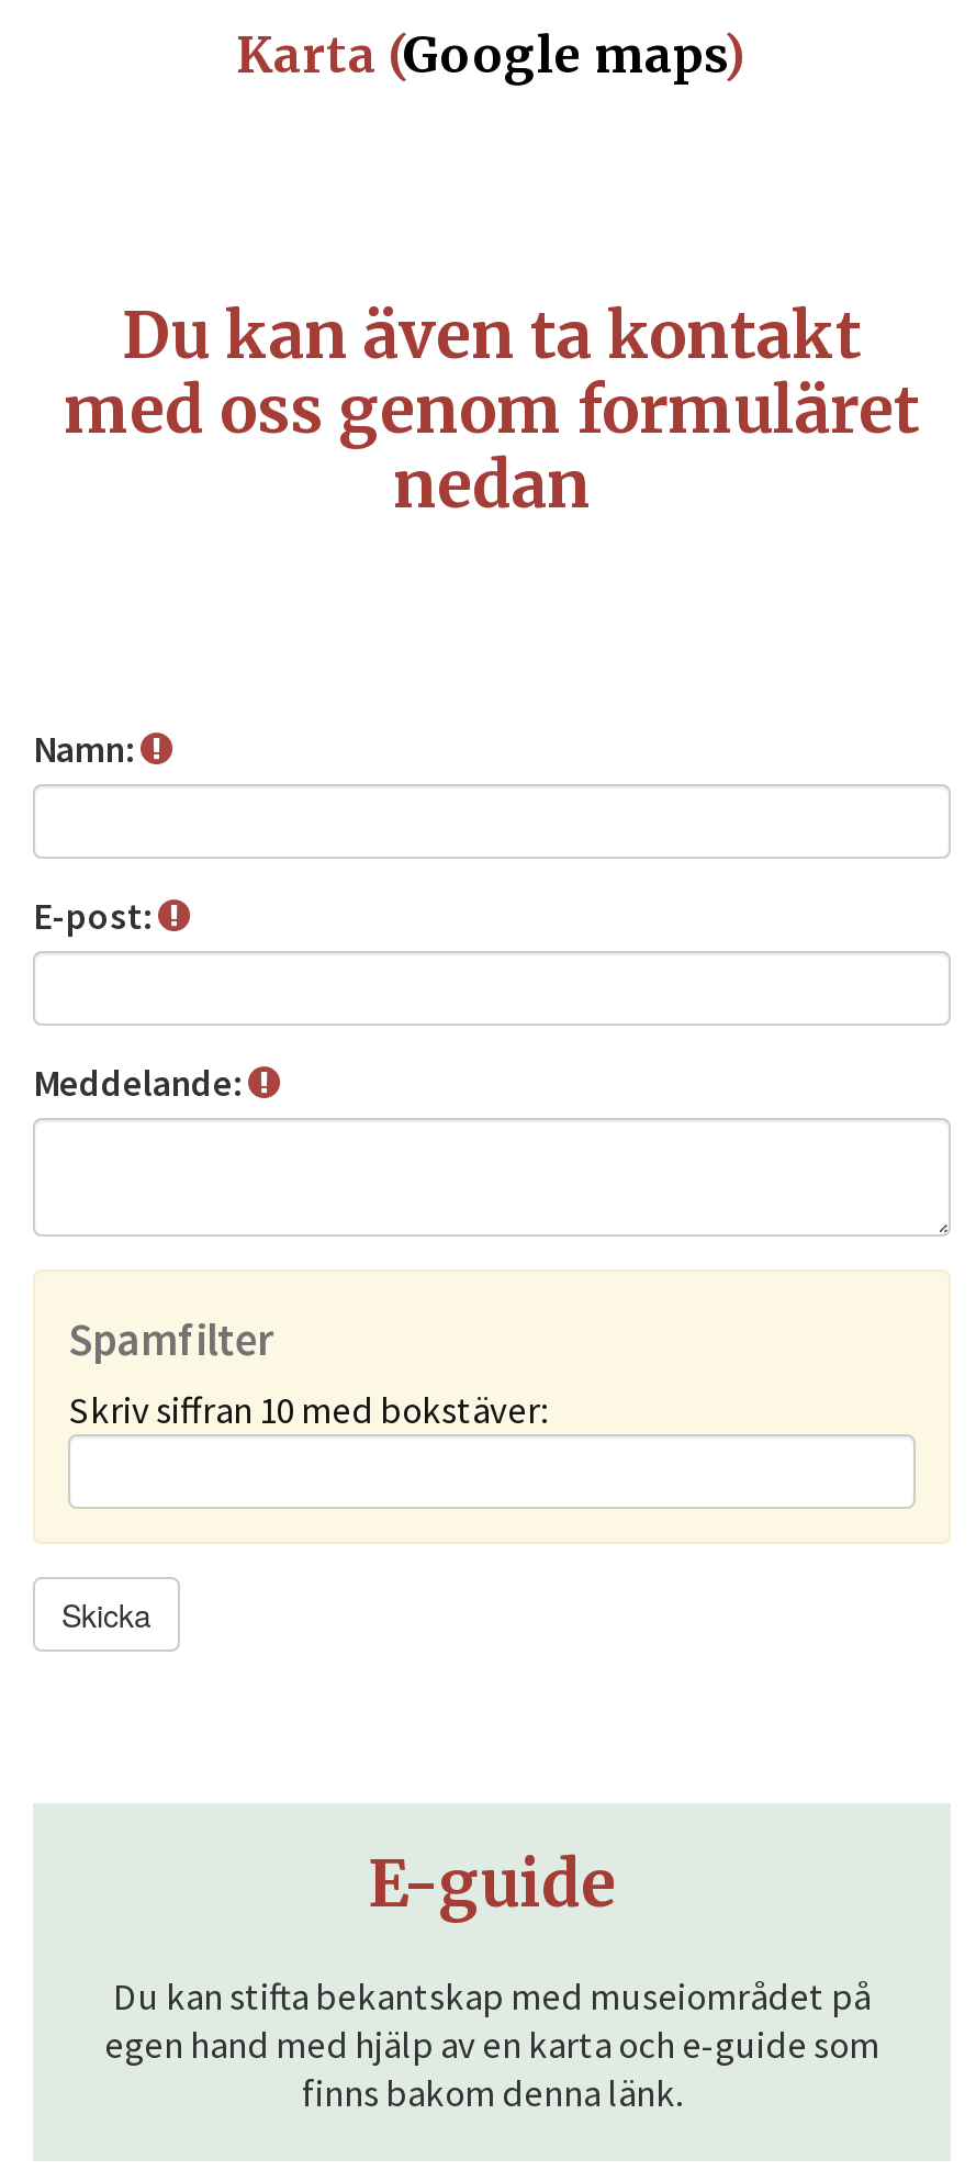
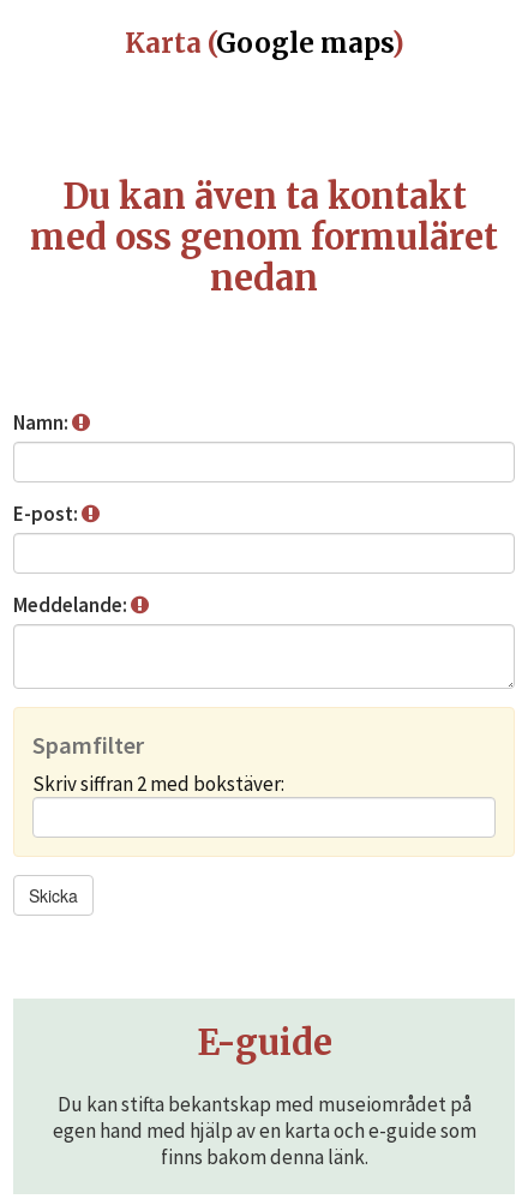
[68,1385,547,1433] Skriv siffran 10 med bokstäver: -> [32,770,284,796] Skriv siffran 2 med bokstäver:

